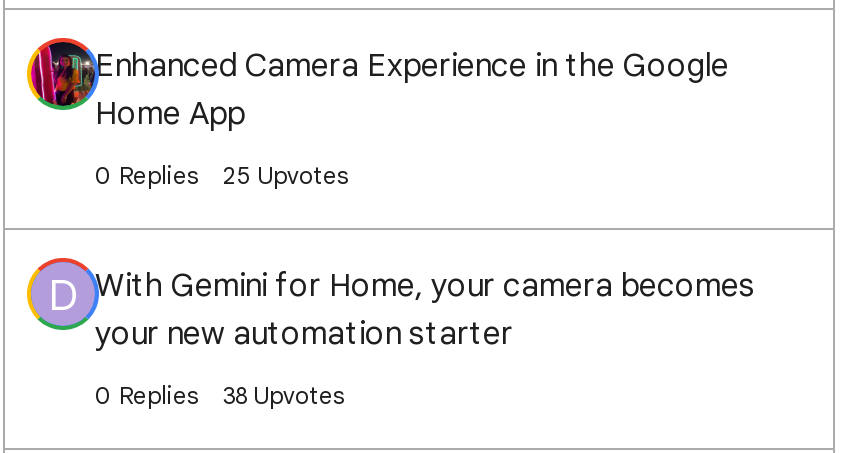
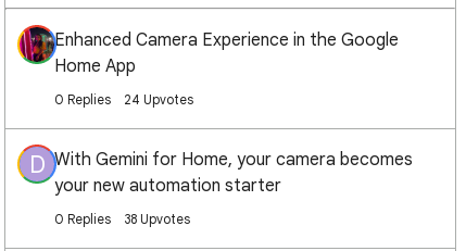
[223,160,349,190] 25 Upvotes -> [124,91,193,108] 24 Upvotes

